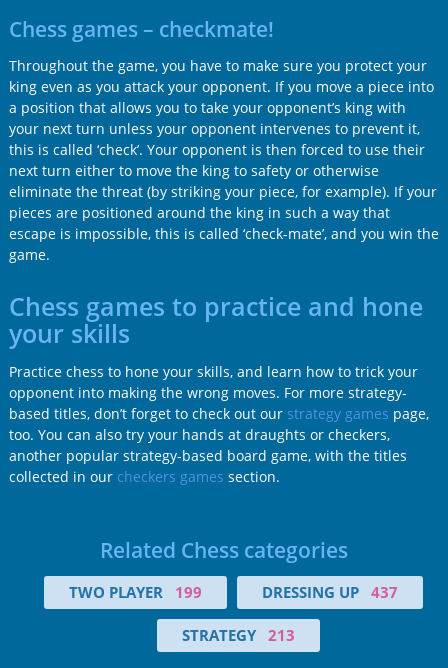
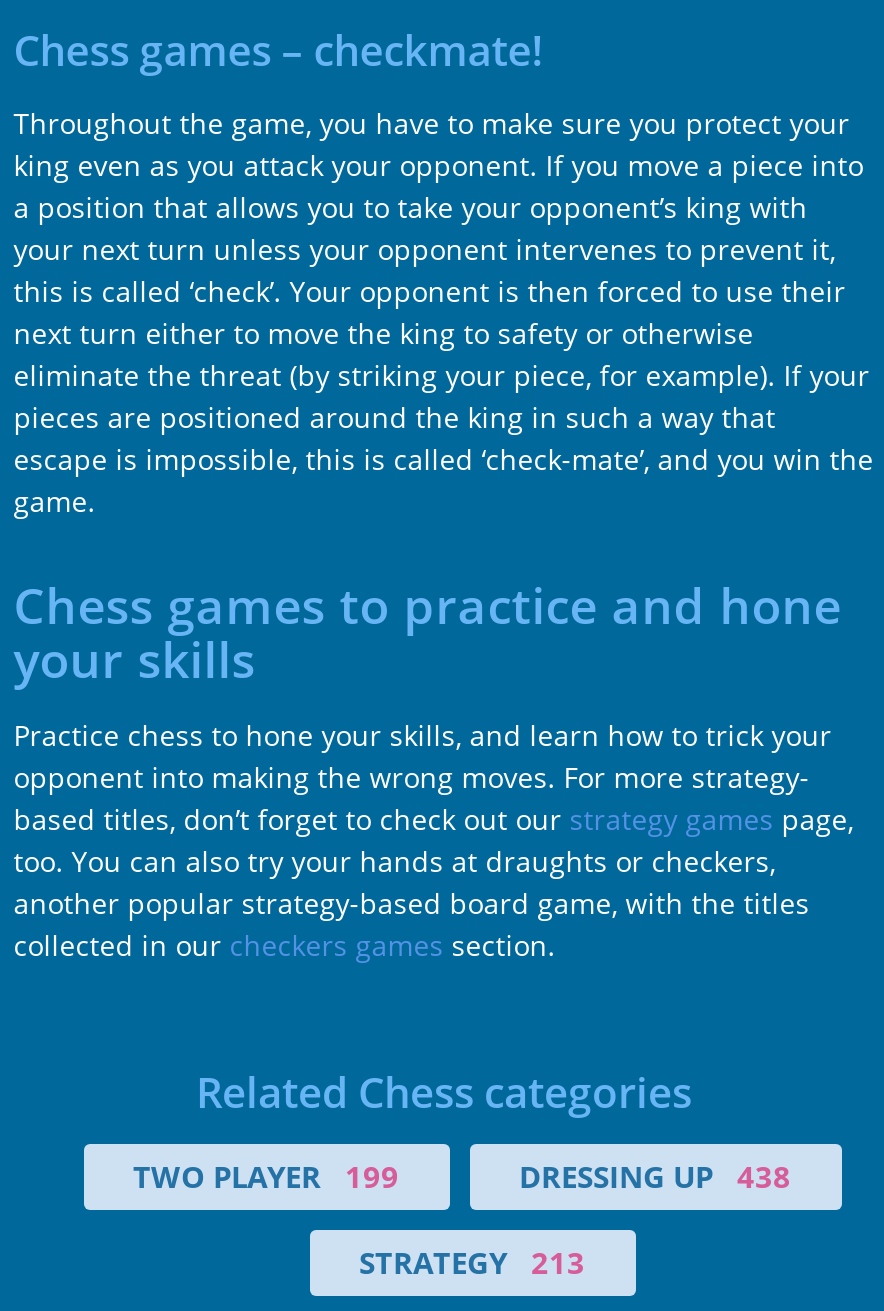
[261,582,397,602] DRESSING UP 437 -> [519,1155,791,1195] DRESSING UP 438

